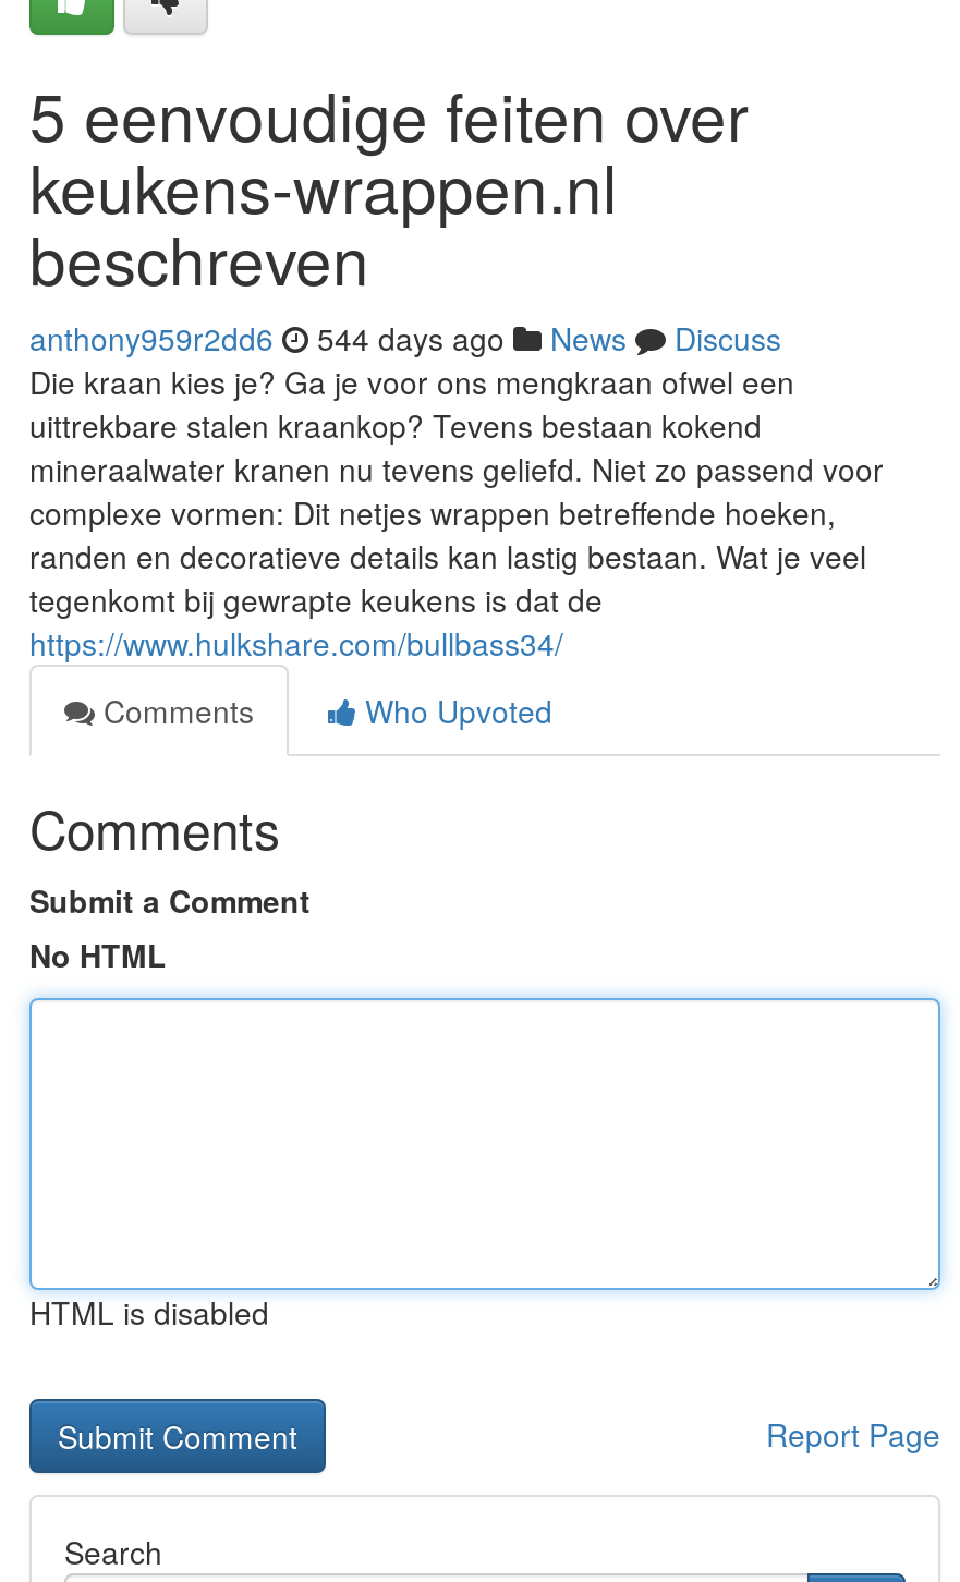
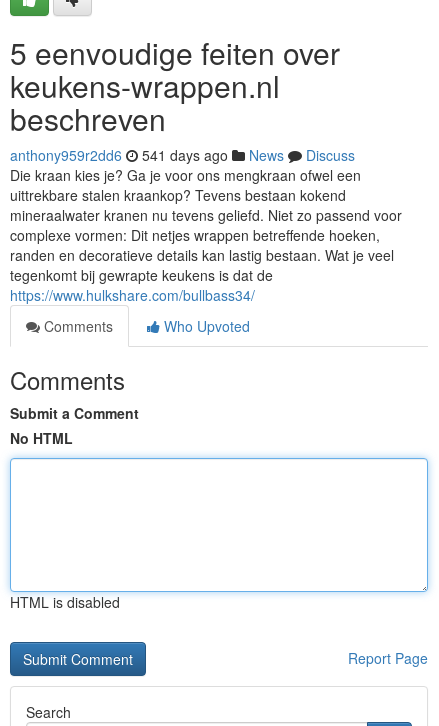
[29,316,781,360] anthony959r2dd6 544 days ago News Discuss -> [10,145,355,165] anthony959r2dd6 541 days ago News Discuss

